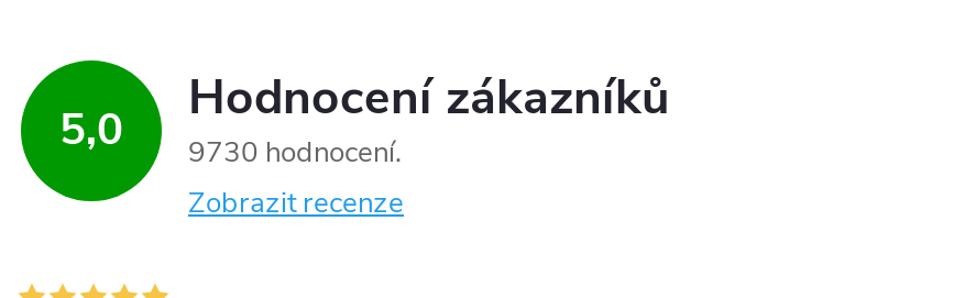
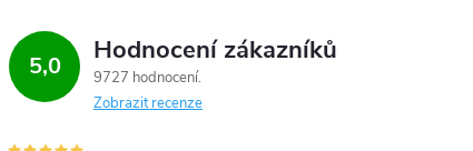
[59,64,670,172] 5,0 9730 hodnocení Hodnocení zákazníků -> [28,33,337,87] 5,0 9727 hodnocení Hodnocení zákazníků

